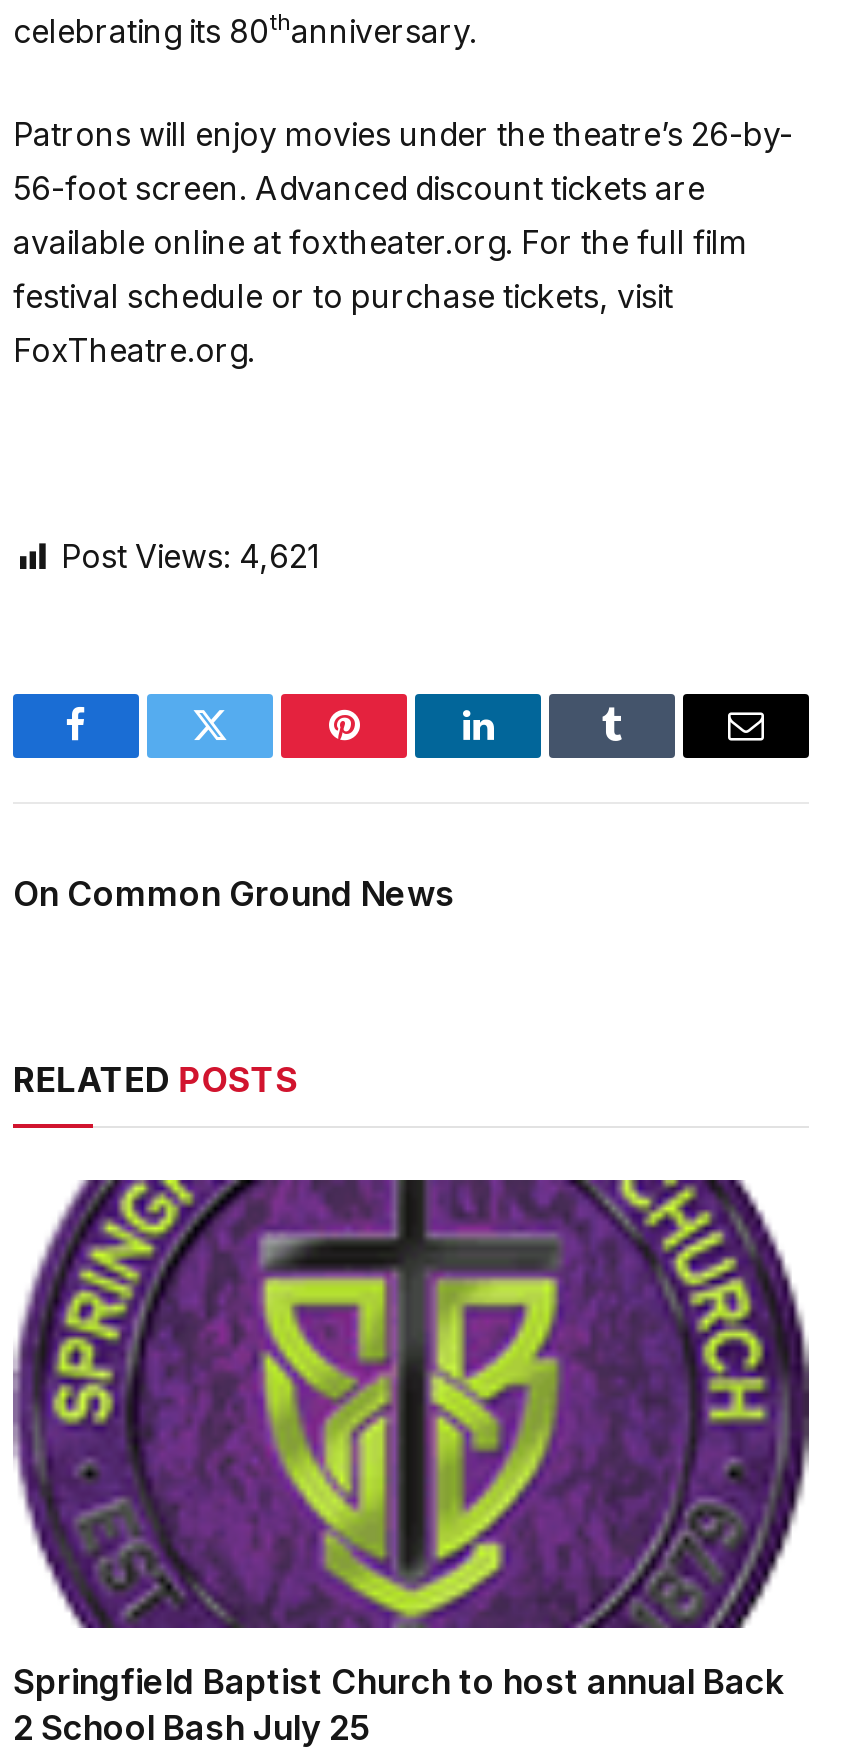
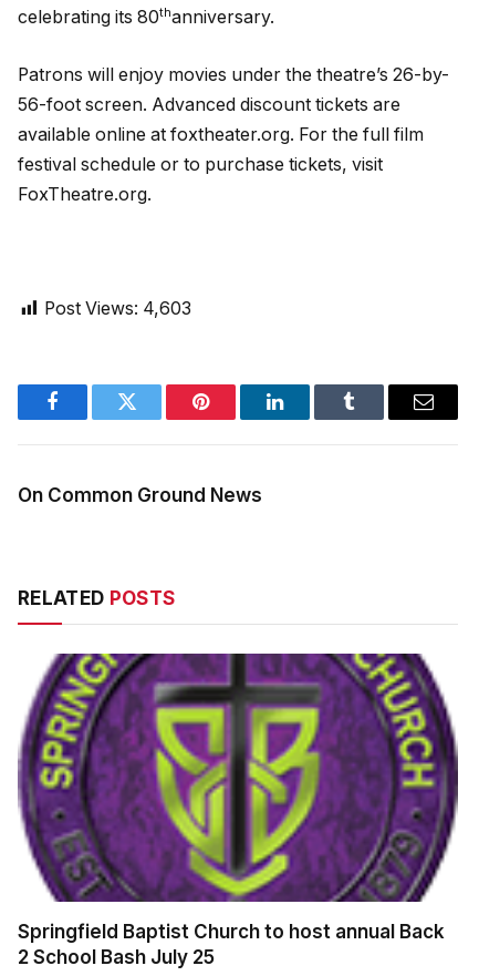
[61,539,321,577] Post Views: 4,621 -> [44,298,191,319] Post Views: 4,603

